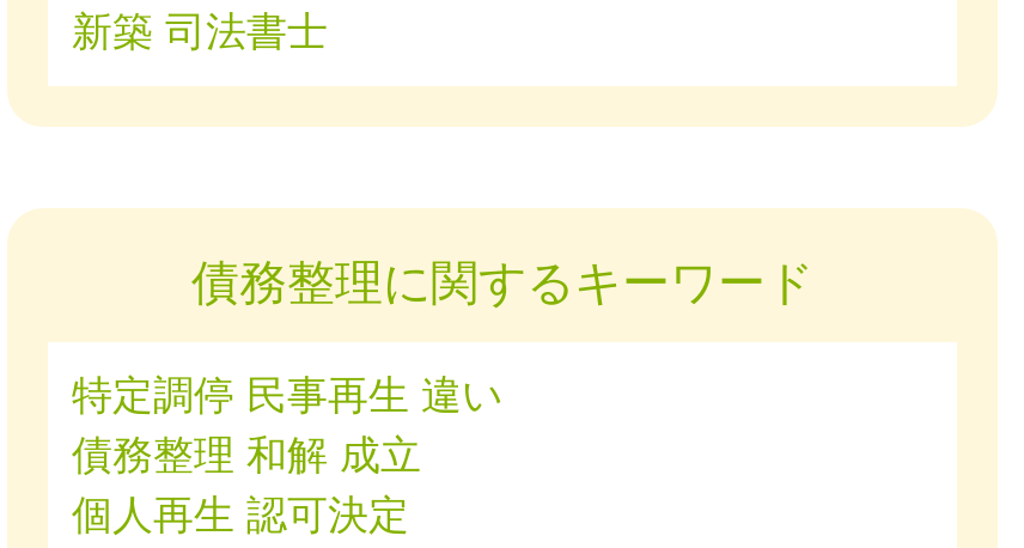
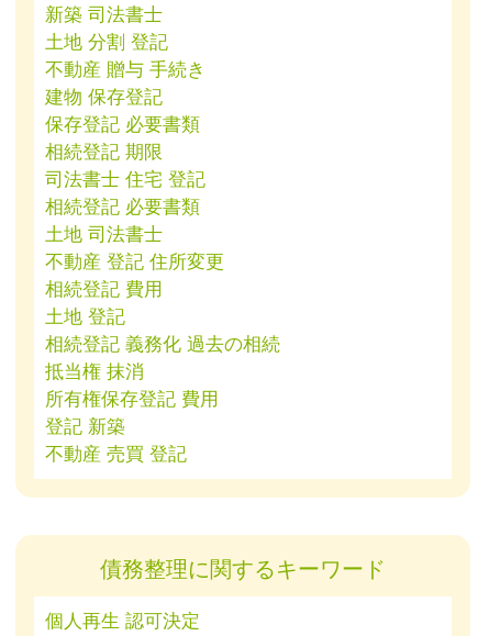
none -> [45,31,280,464] 土地 分割 登記 | 不動産 贈与 手続き | 建物 保存登記 | 保存登記 必要書類 | 相続登記 期限 | 司法書士 住宅 登記 | 相続登記 必要書類 | 土地 司法書士 | 不動産 登記 住所変更 | 相続登記 費用 | 土地 登記 | 相続登記 義務化 過去の相続 | 抵当権 抹消 | 所有権保存登記 費用 | 登記 新築 | 不動産 売買 登記
moved [191,255,813,308] -> [100,556,386,581]: 債務整理に関するキーワード
[72,372,502,477] 特定調停 民事再生 違い | 債務整理 和解 成立 -> none

